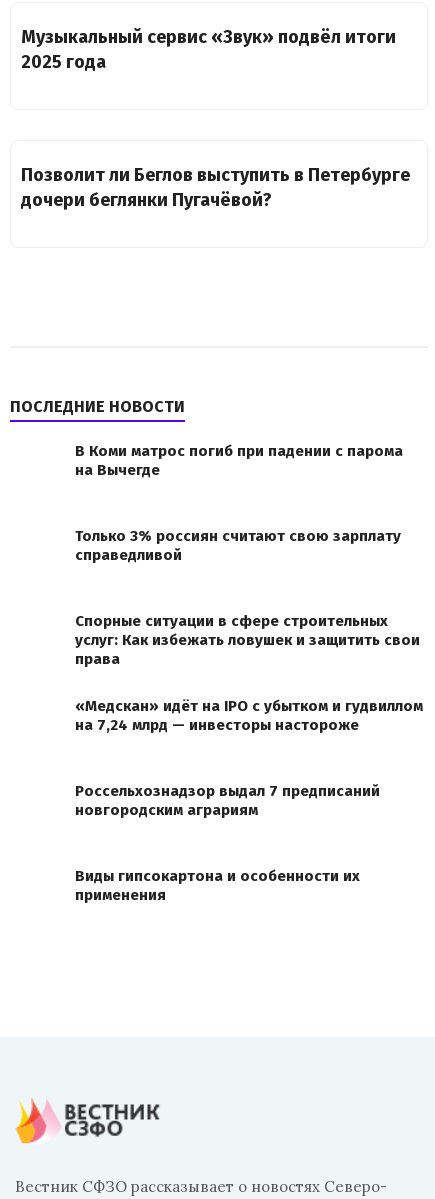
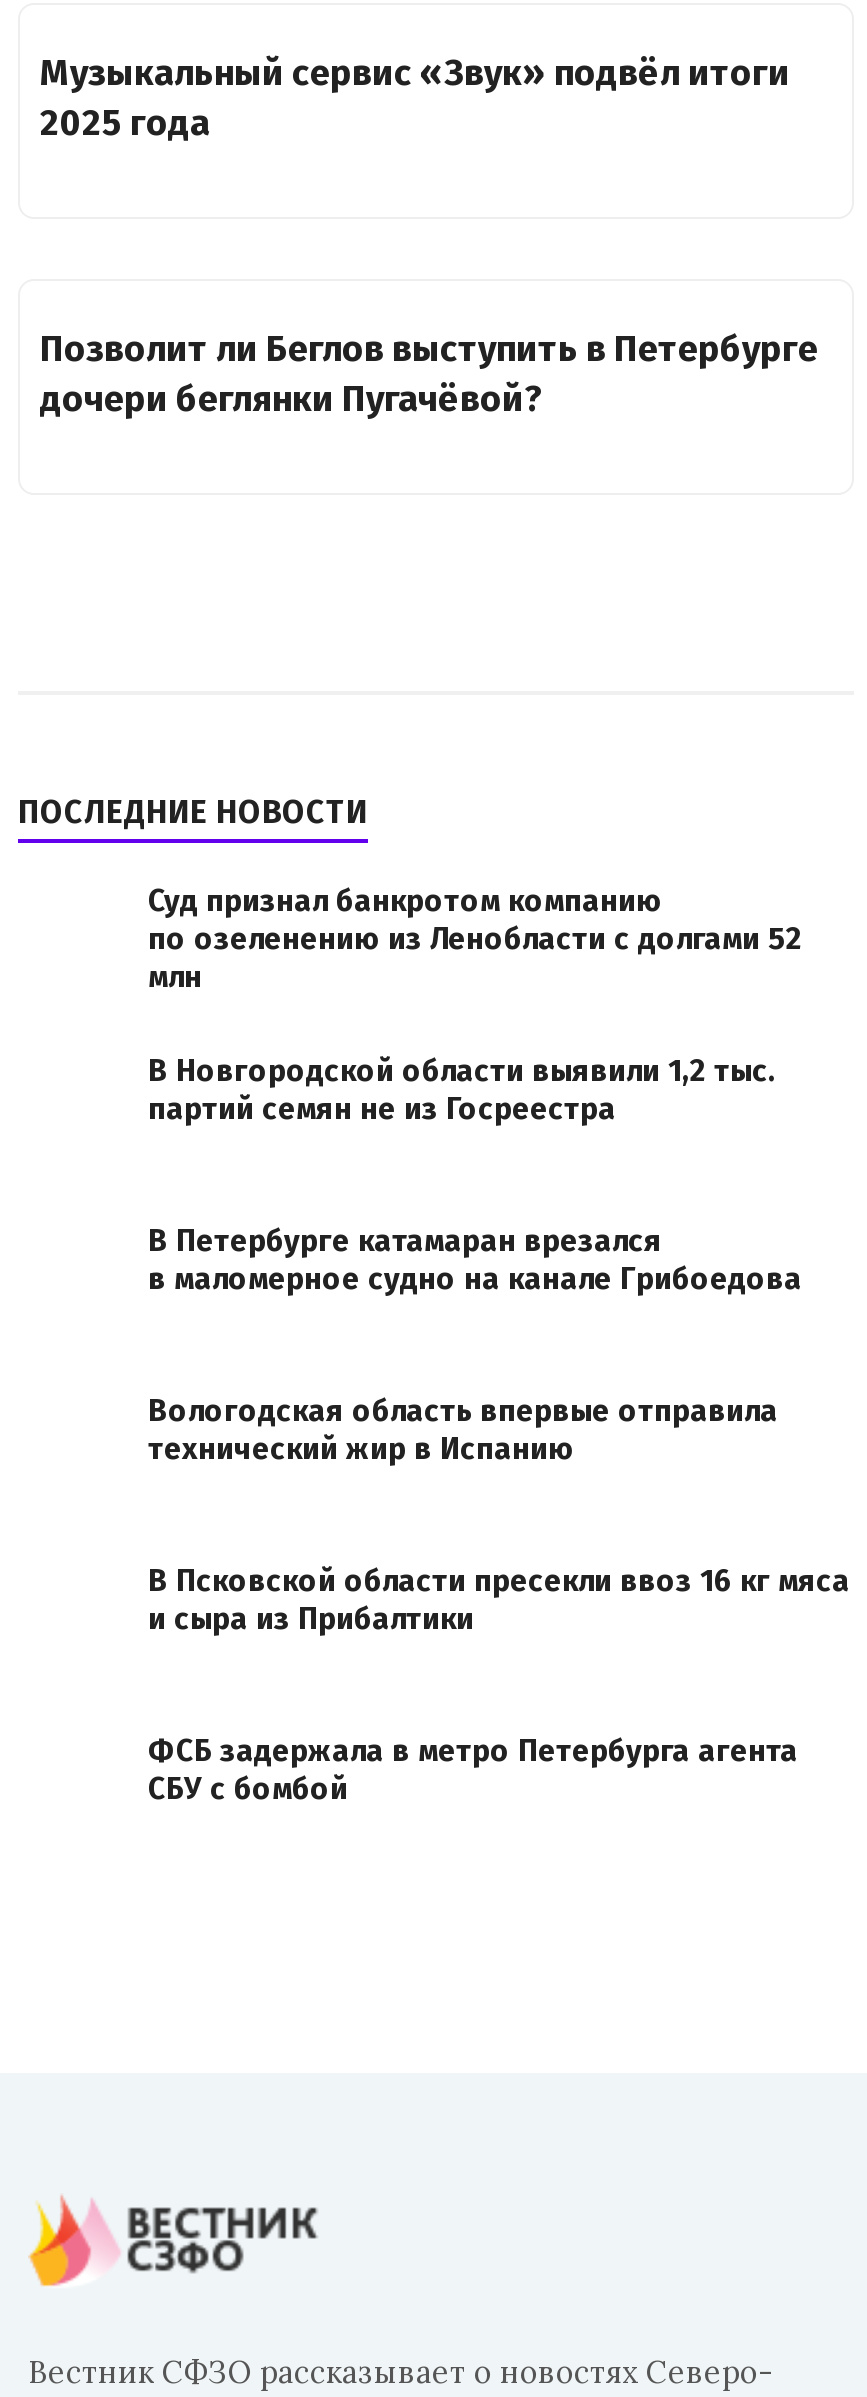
[75,441,403,478] В Коми матрос погиб при падении с парома | на Вычегде -> [148,882,802,994] Суд признал банкротом компанию | по озеленению из Ленобласти с долгами 52 | млн
[75,526,401,563] Только 3% россиян считают свою зарплату | справедливой -> [148,1052,776,1126] В Новгородской области выявили 1,2 тыс. | партий семян не из Госреестра
[75,611,420,667] Спорные ситуации в сфере строительных | услуг: Как избежать ловушек и защитить свои | права -> [148,1222,802,1296] В Петербурге катамаран врезался | в маломерное судно на канале Грибоедова
[75,696,423,733] «Медскан» идёт на IPO с убытком и гудвиллом | на 7,24 млрд — инвесторы настороже -> [148,1392,778,1466] Вологодская область впервые отправила | технический жир в Испанию
[75,781,380,818] Россельхознадзор выдал 7 предписаний | новгородским аграриям -> [148,1562,850,1636] В Псковской области пресекли ввоз 16 кг мяса | и сыра из Прибалтики
[75,866,360,903] Виды гипсокартона и особенности их | применения -> [148,1732,798,1806] ФСБ задержала в метро Петербурга агента | СБУ с бомбой

